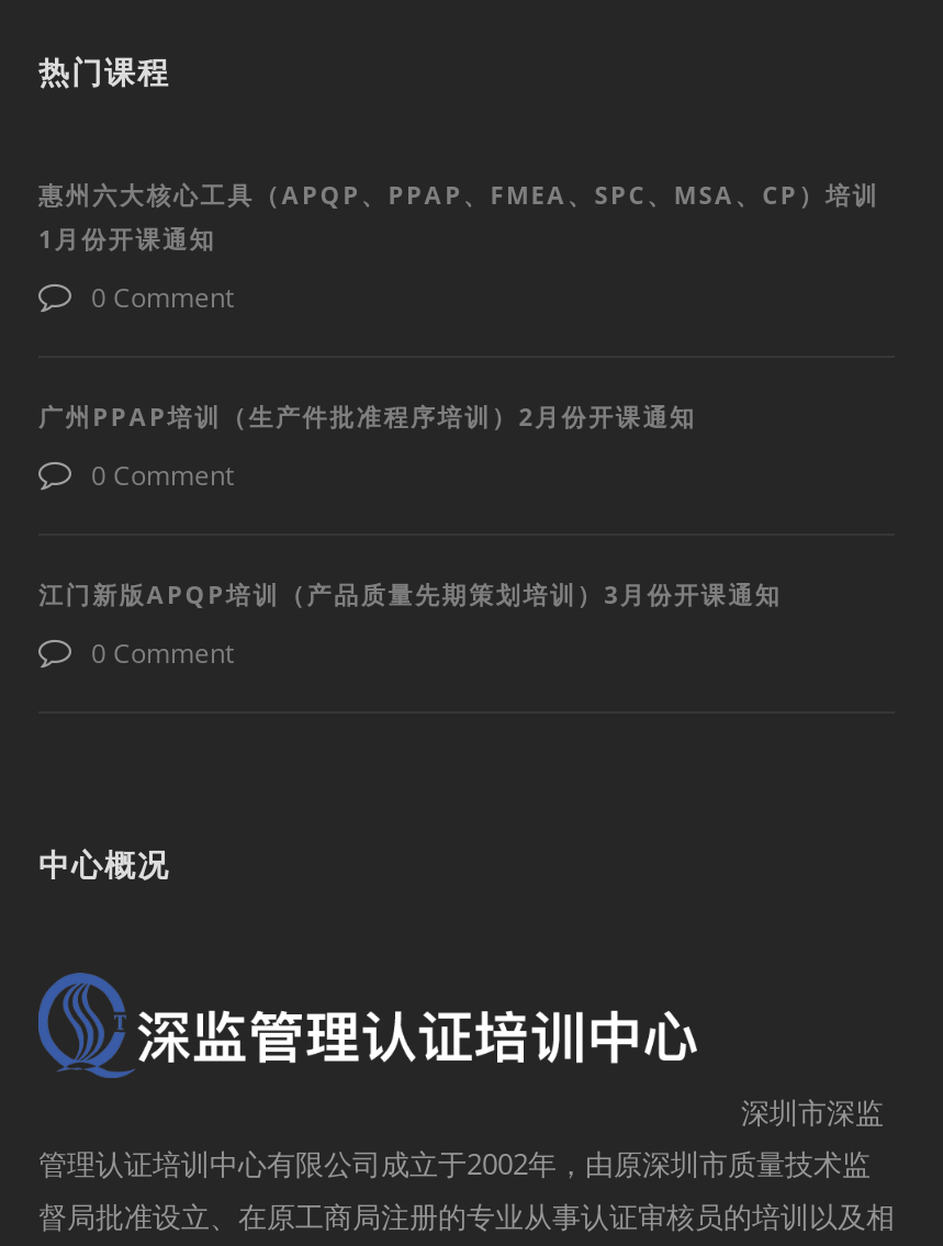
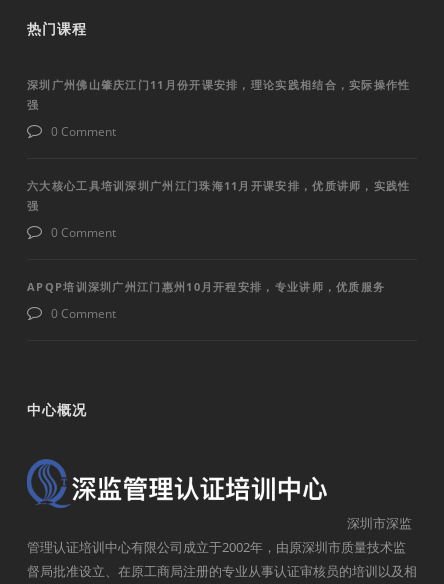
[38,177,880,254] 惠州六大核心工具（APQP、PPAP、FMEA、SPC、MSA、CP）培训 | 1月份开课通知 -> [27,77,411,112] 深圳广州佛山肇庆江门11月份开课安排，理论实践相结合，实际操作性 | 强
[38,399,697,432] 广州PPAP培训（生产件批准程序培训）2月份开课通知 -> [27,178,411,213] 六大核心工具培训深圳广州江门珠海11月开课安排，优质讲师，实践性 | 强
[38,577,782,610] 江门新版APQP培训（产品质量先期策划培训）3月份开课通知 -> [27,279,385,294] APQP培训深圳广州江门惠州10月开程安排，专业讲师，优质服务

